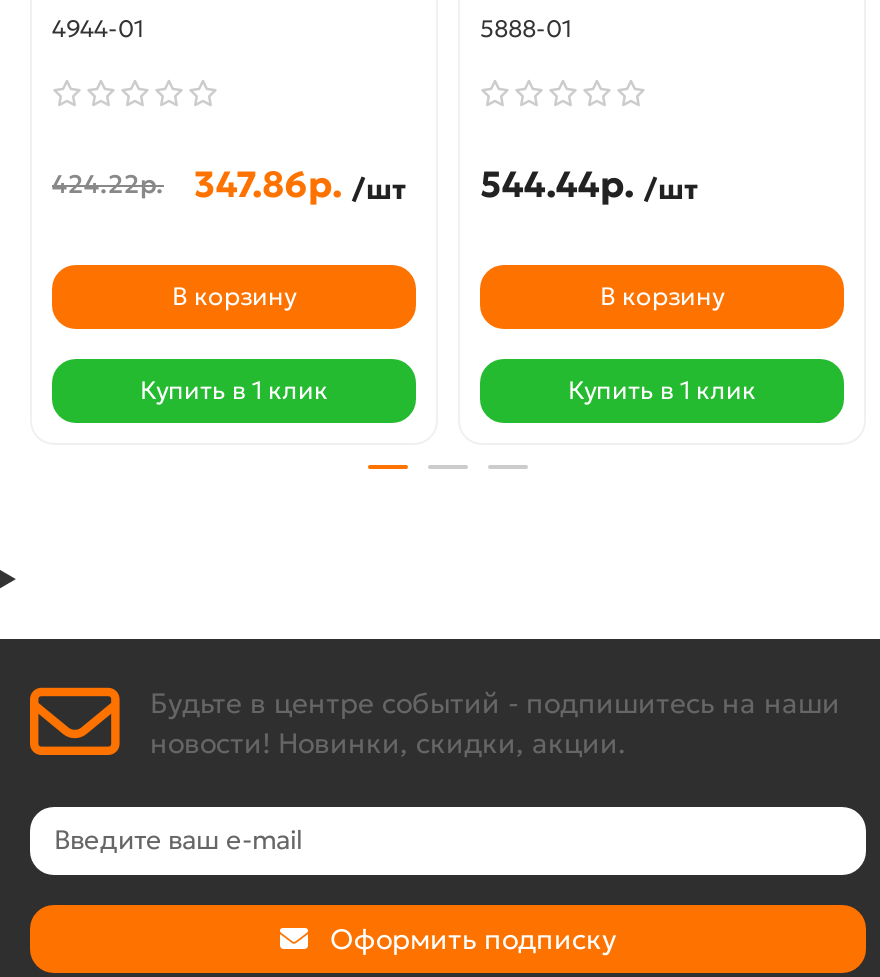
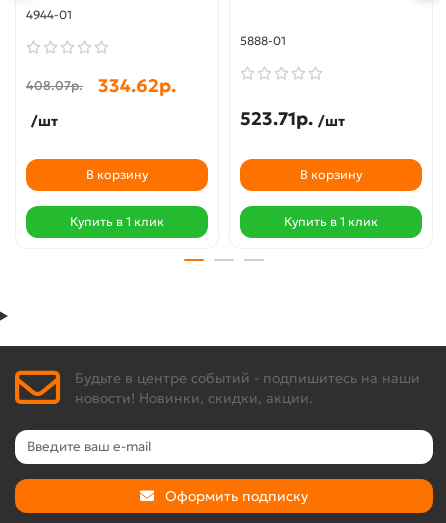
[52,160,406,206] 424.22р. | 347.86р. /шт -> [26,74,176,130] 408.07р. | 334.62р. | /шт
[480,160,698,206] 544.44р. /шт -> [240,107,345,130] 523.71р. /шт

